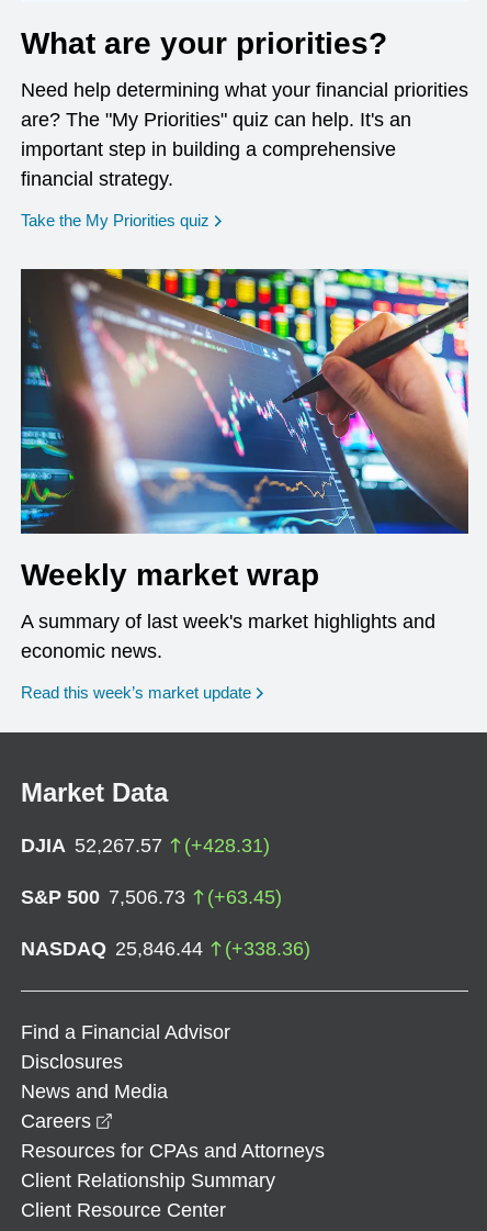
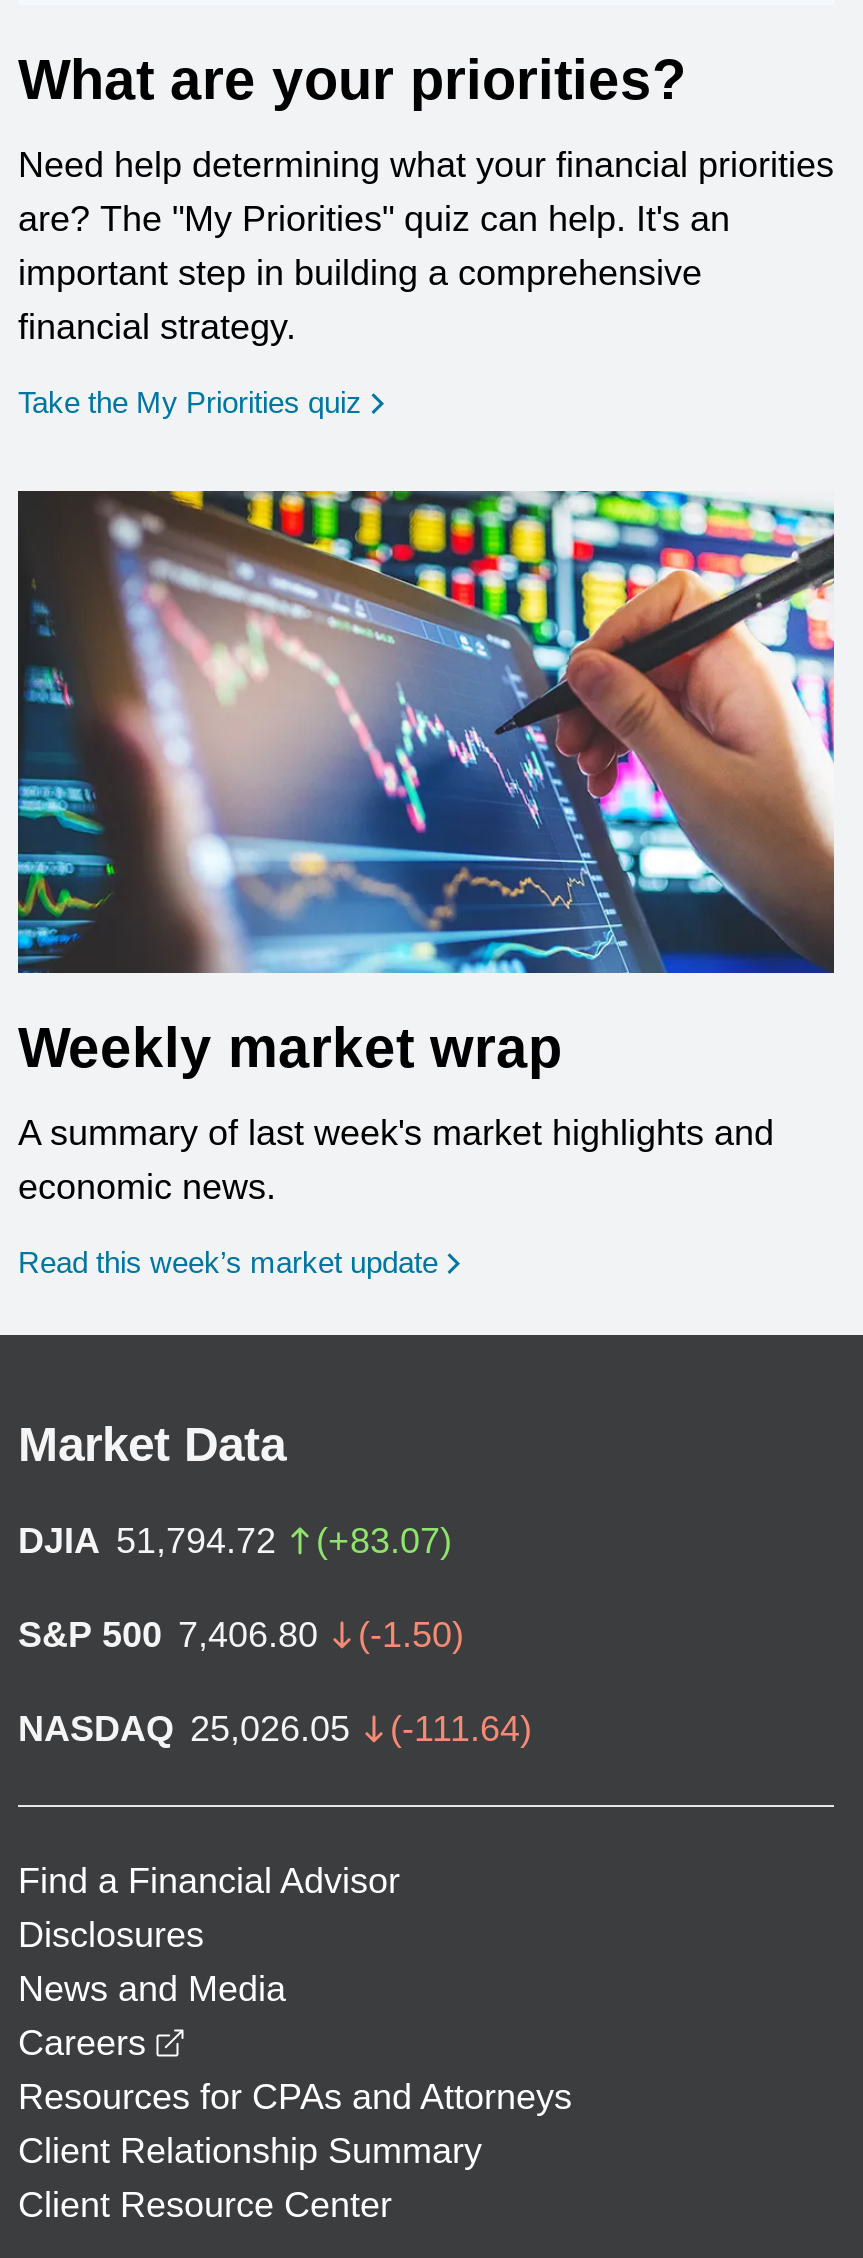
[21,834,270,856] DJIA 52,267.57 | (+428.31) -> [18,1521,452,1561] DJIA 51,794.72 | (+83.07)
[21,886,282,908] S&P 500 7,506.73 | (+63.45) -> [18,1615,464,1655] S&P 500 7,406.80 | (-1.50)
[21,938,310,960] NASDAQ 25,846.44 | (+338.36) -> [18,1709,532,1749] NASDAQ 25,026.05 | (-111.64)

